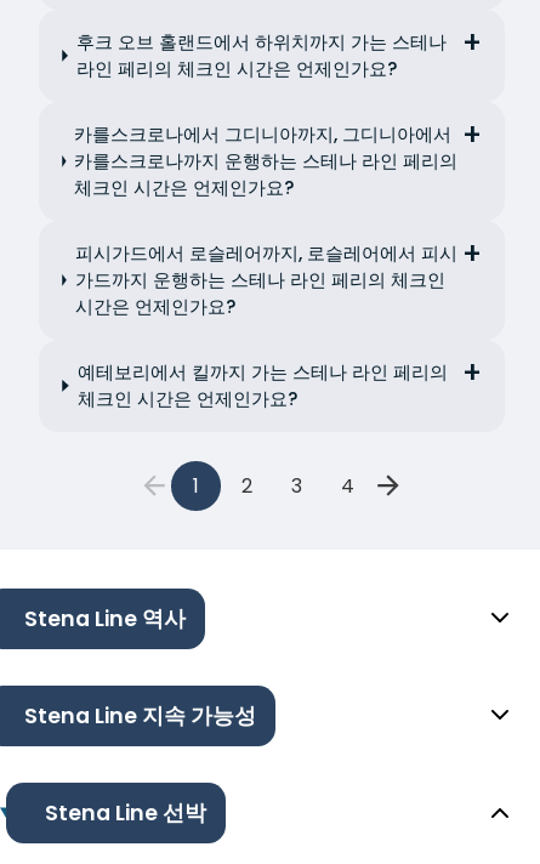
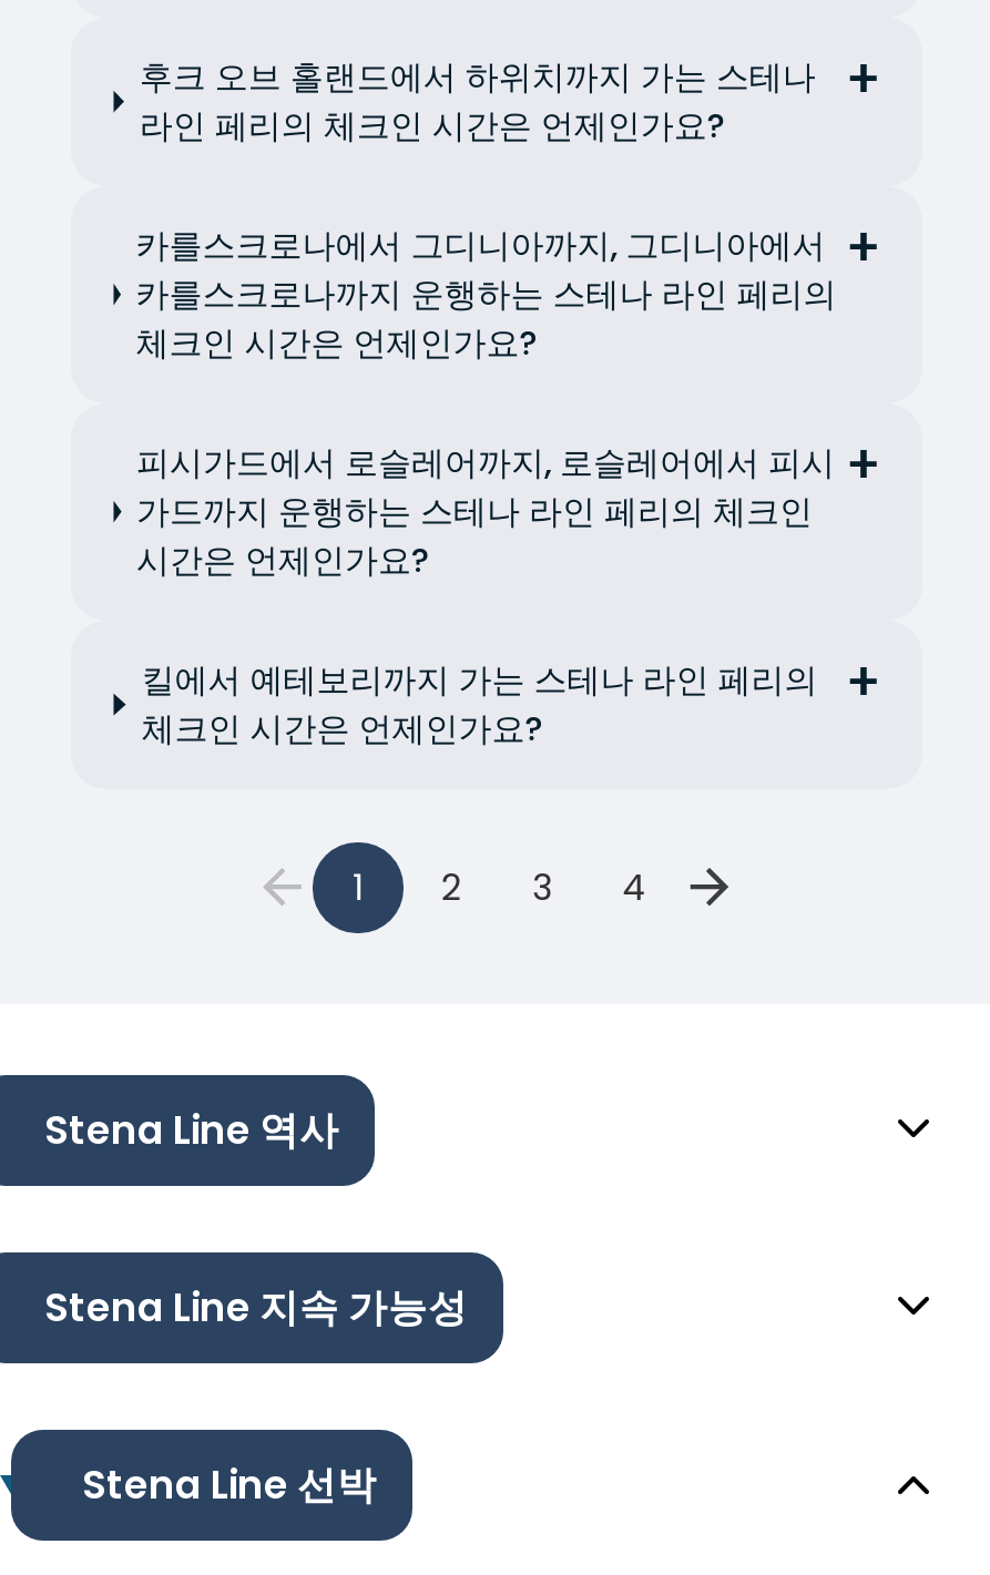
[77,359,448,384] 예테보리에서 킬까지 가는 스테나 라인 페리의 -> [141,656,818,702] 킬에서 예테보리까지 가는 스테나 라인 페리의

